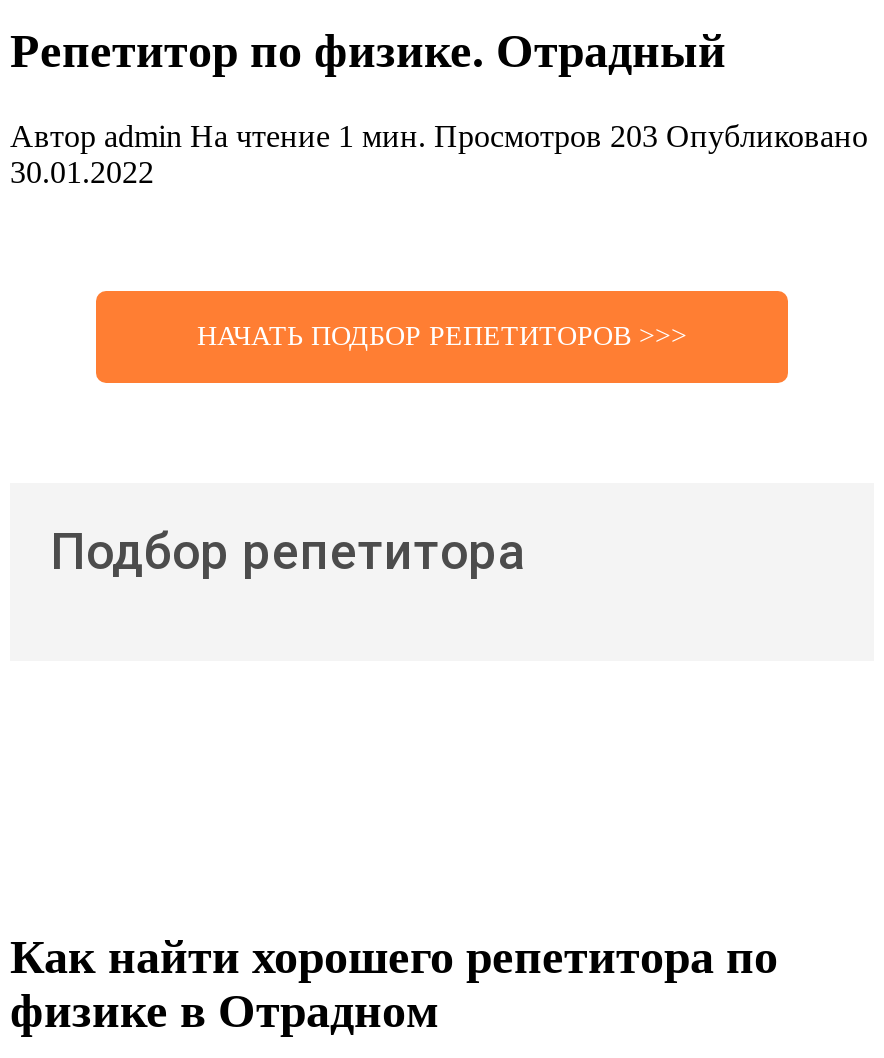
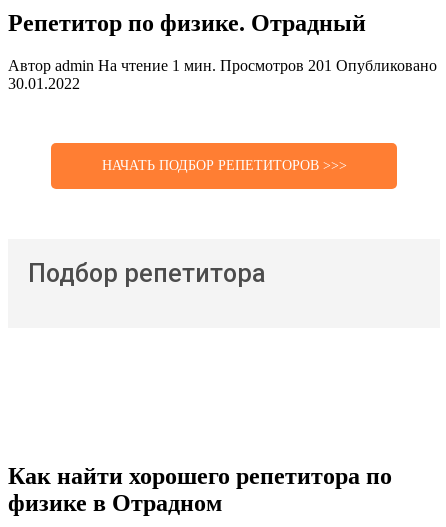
[10,119,868,153] Автор admin На чтение 1 мин. Просмотров 203 Опубликовано -> [8,57,437,74] Автор admin На чтение 1 мин. Просмотров 201 Опубликовано

